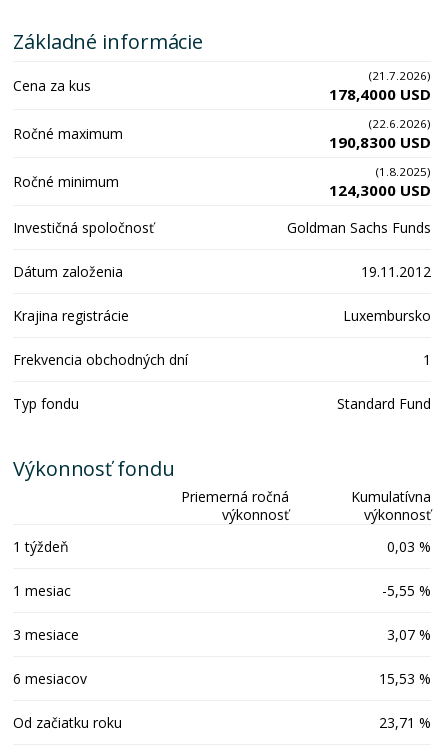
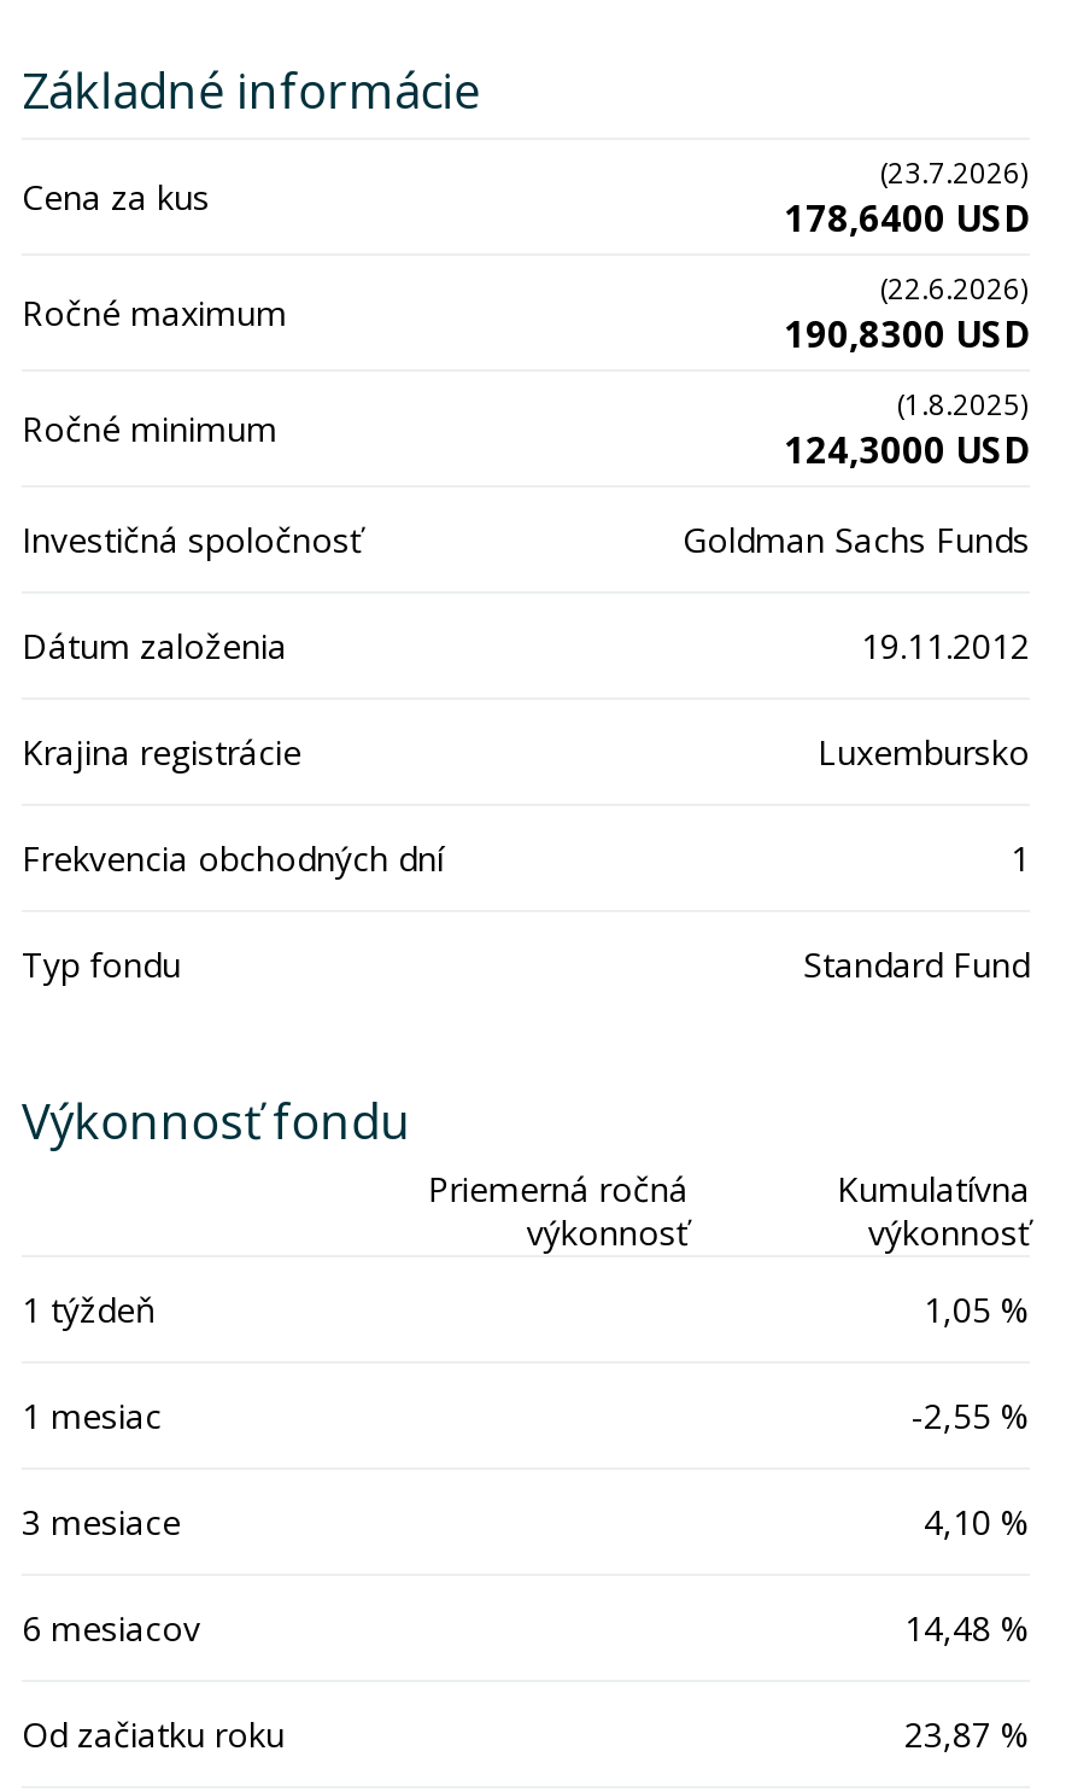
[369,68,431,83] (21.7.2026) -> [880,154,1030,191] (23.7.2026)
[329,84,431,104] 178,4000 USD -> [784,193,1030,241] 178,6400 USD
[387,536,431,555] 0,03 % -> [924,1285,1030,1331] 1,05 %
[382,580,431,599] -5,55 % -> [912,1391,1030,1437] -2,55 %
[387,624,431,643] 3,07 % -> [924,1498,1030,1543] 4,10 %
[379,668,431,687] 15,53 % -> [904,1604,1030,1650] 14,48 %
[379,712,431,731] 23,71 % -> [904,1710,1030,1756] 23,87 %

